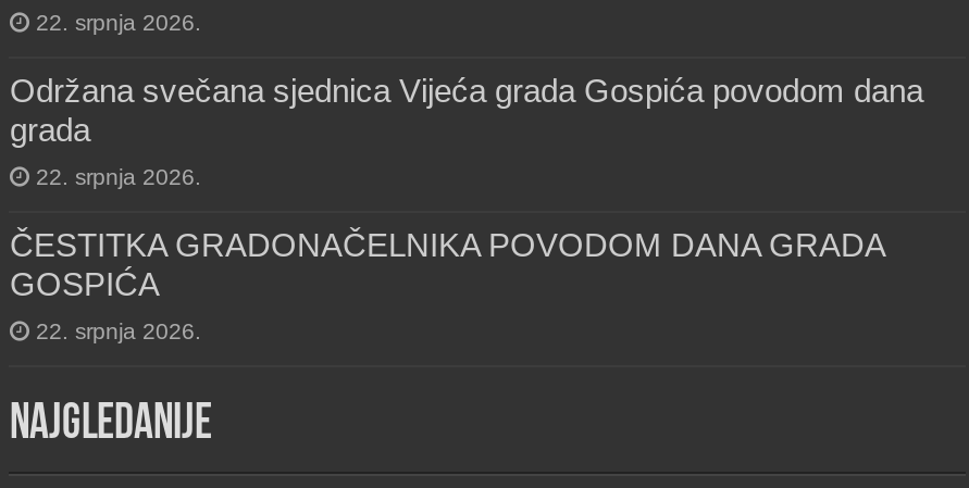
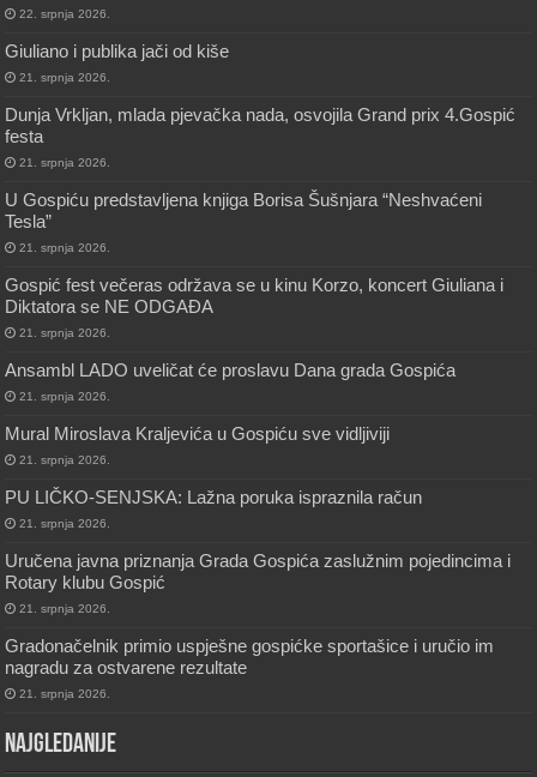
[10,72,923,343] Održana svečana sjednica Vijeća grada Gospića povodom dana | grada | 22. srpnja 2026. | ČESTITKA GRADONAČELNIKA POVODOM DANA GRADA | GOSPIĆA | 22. srpnja 2026. -> [5,40,516,700] Giuliano i publika jači od kiše | 21. srpnja 2026. | Dunja Vrkljan, mlada pjevačka nada, osvojila Grand prix 4.Gospić | festa | 21. srpnja 2026. | U Gospiću predstavljena knjiga Borisa Šušnjara “Neshvaćeni | Tesla” | 21. srpnja 2026. | Gospić fest večeras održava se u kinu Korzo, koncert Giuliana i | Diktatora se NE ODGAĐA | 21. srpnja 2026. | Ansambl LADO uveličat će proslavu Dana grada Gospića | 21. srpnja 2026. | Mural Miroslava Kraljevića u Gospiću sve vidljiviji | 21. srpnja 2026. | PU LIČKO-SENJSKA: Lažna poruka ispraznila račun | 21. srpnja 2026. | Uručena javna priznanja Grada Gospića zaslužnim pojedincima i | Rotary klubu Gospić | 21. srpnja 2026. | Gradonačelnik primio uspješne gospićke sportašice i uručio im | nagradu za ostvarene rezultate | 21. srpnja 2026.

